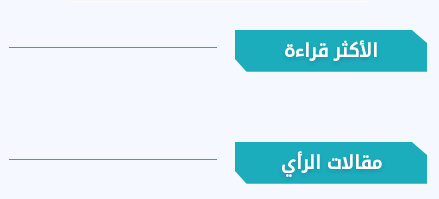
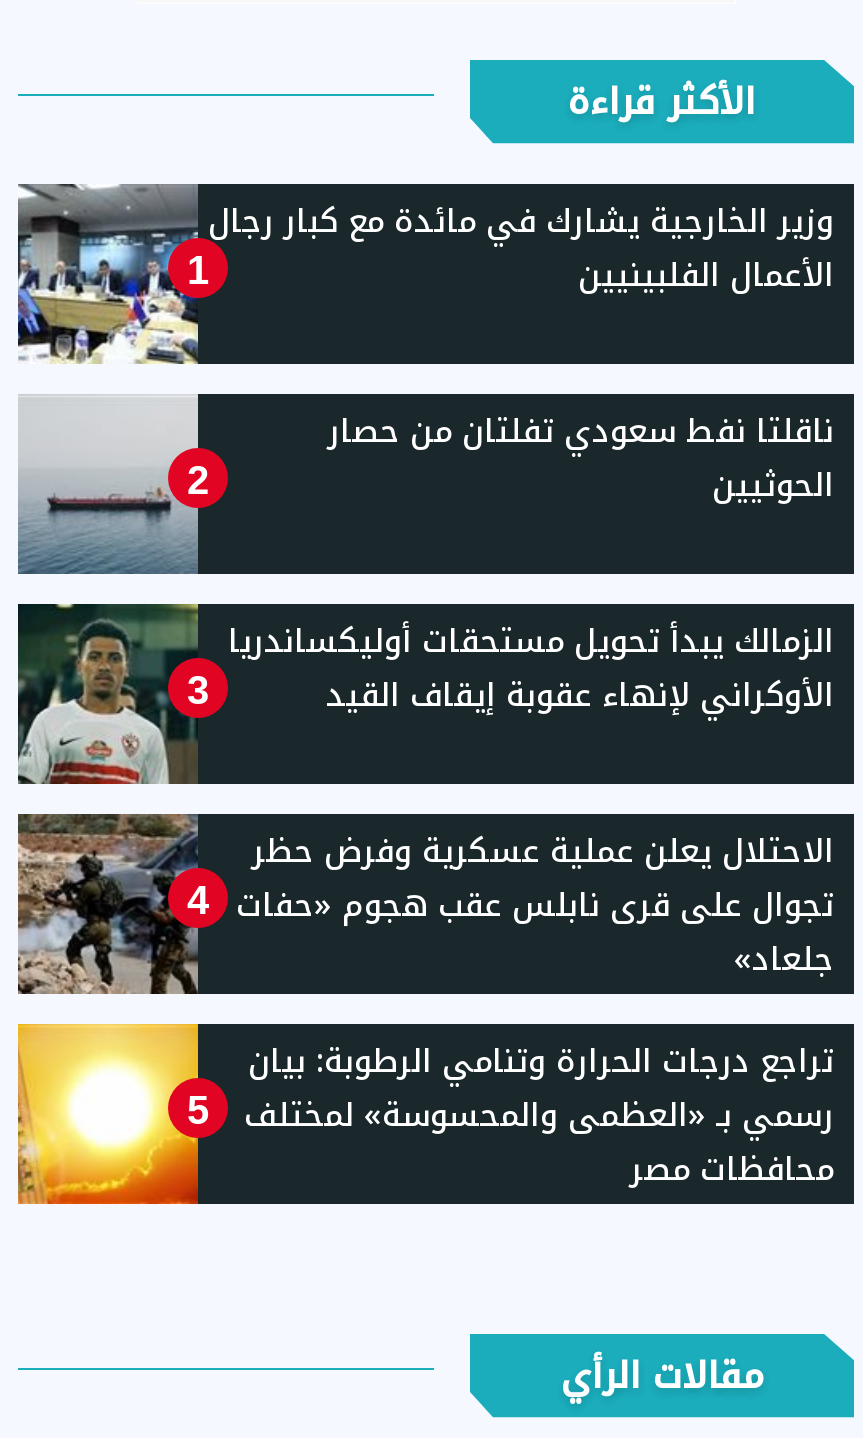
none -> [187,247,209,291] 1
none -> [187,189,834,501] وزير الخارجية يشارك في مائدة مع كبار رجال | الأعمال الفلبينيين | 2
none -> [187,399,834,711] ناقلتا نفط سعودي تفلتان من حصار | الحوثيين | 3
none -> [187,609,834,921] الزمالك يبدأ تحويل مستحقات أوليكساندريا | الأوكراني لإنهاء عقوبة إيقاف القيد | 4
none -> [187,819,834,1131] الاحتلال يعلن عملية عسكرية وفرض حظر | تجوال على قرى نابلس عقب هجوم «حفات | جلعاد» | 5
none -> [244,1029,834,1199] تراجع درجات الحرارة وتنامي الرطوبة: بيان | رسمي بـ «العظمى والمحسوسة» لمختلف | محافظات مصر

